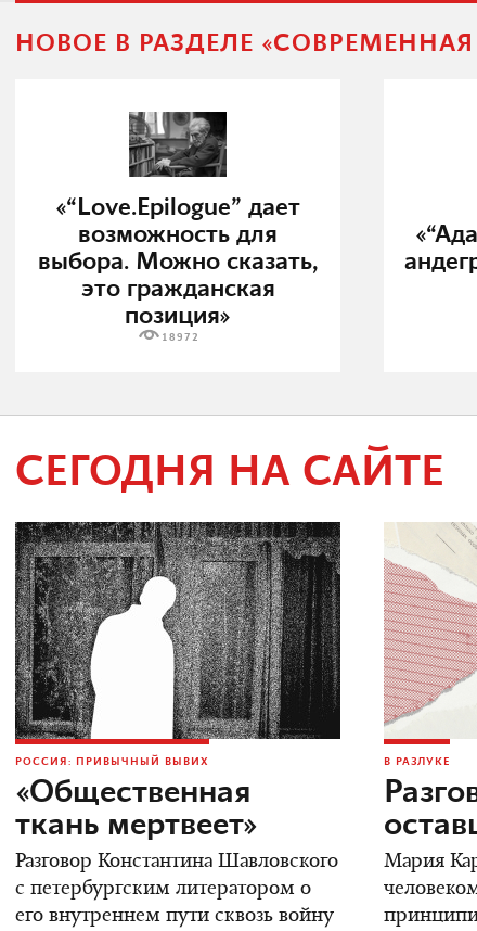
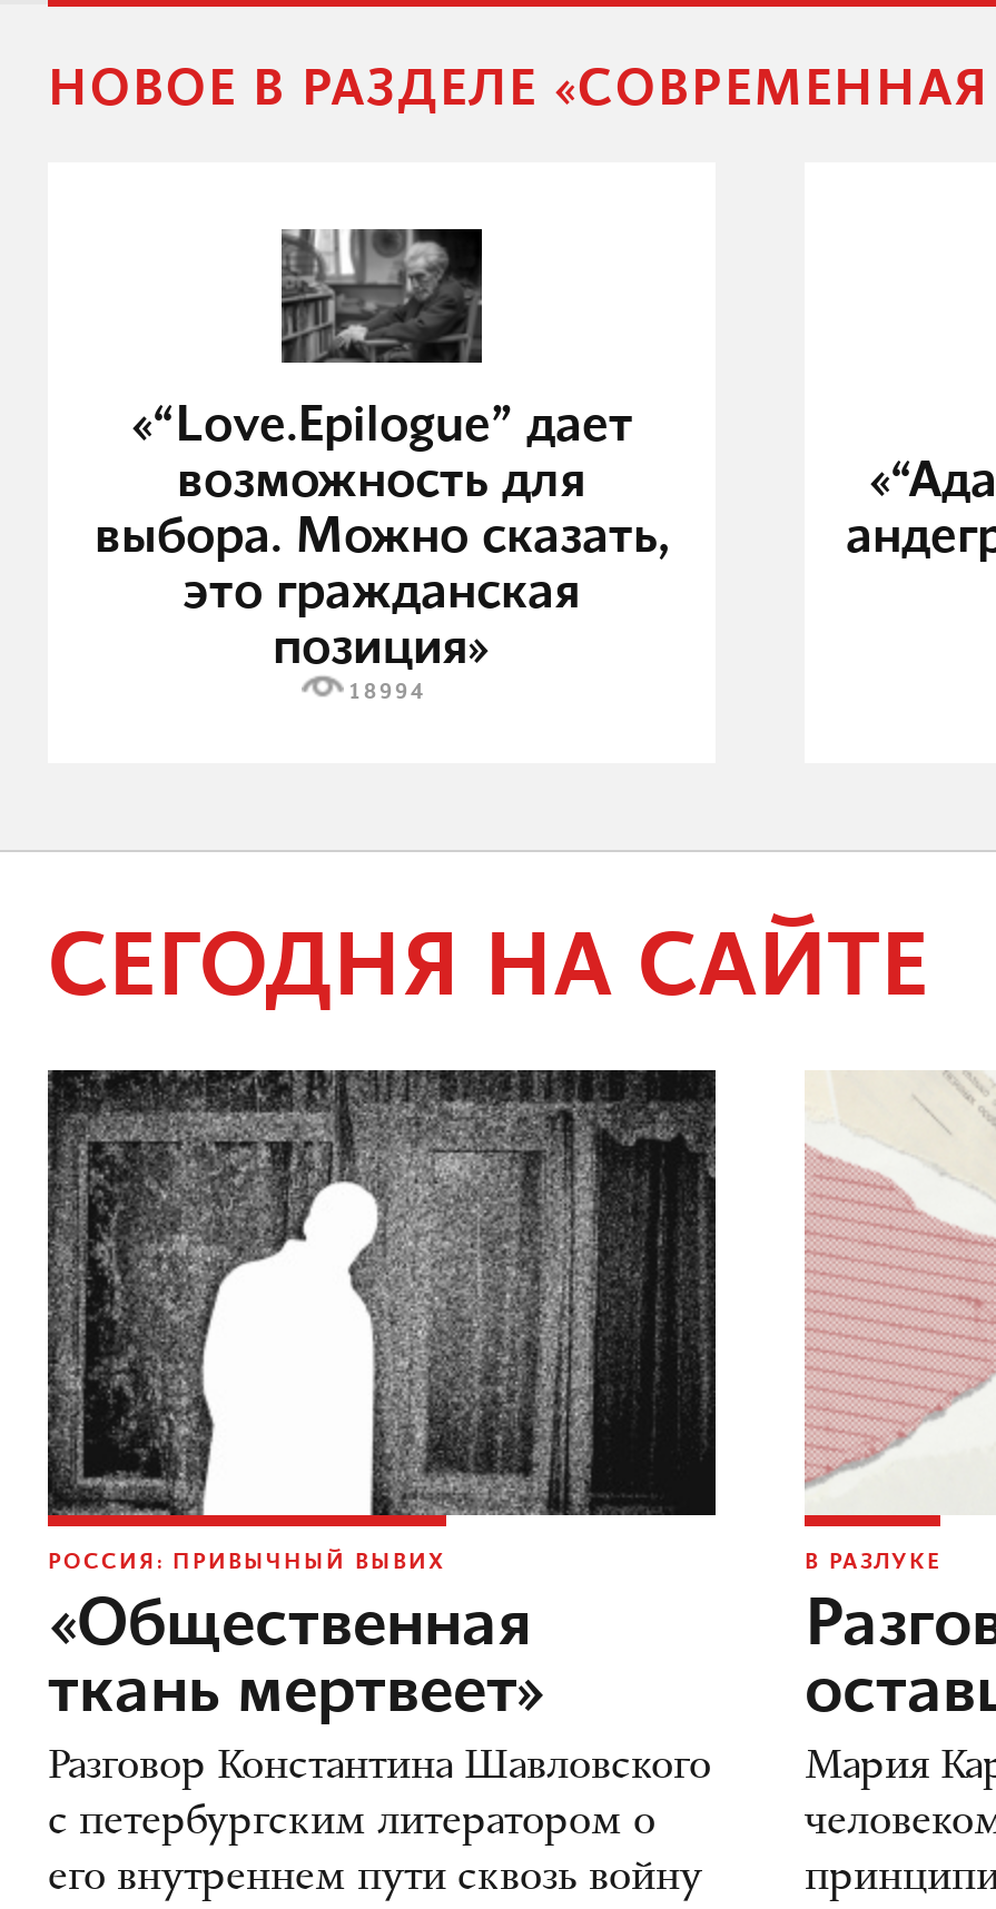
[162,332,199,343] 18972 -> [348,681,426,703] 18994

